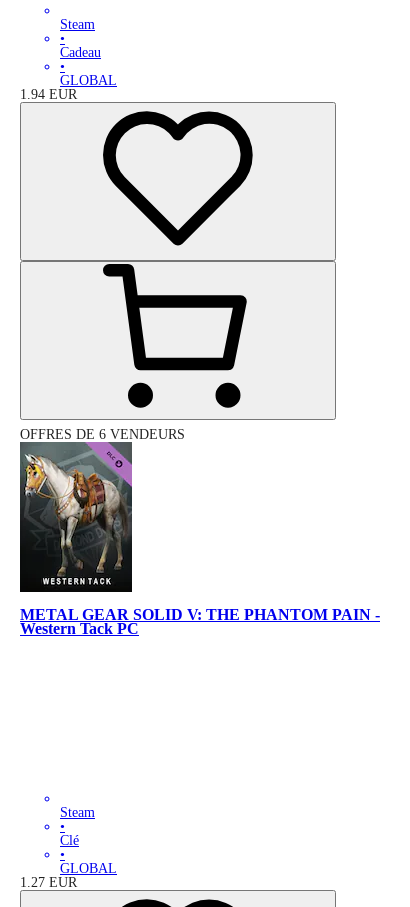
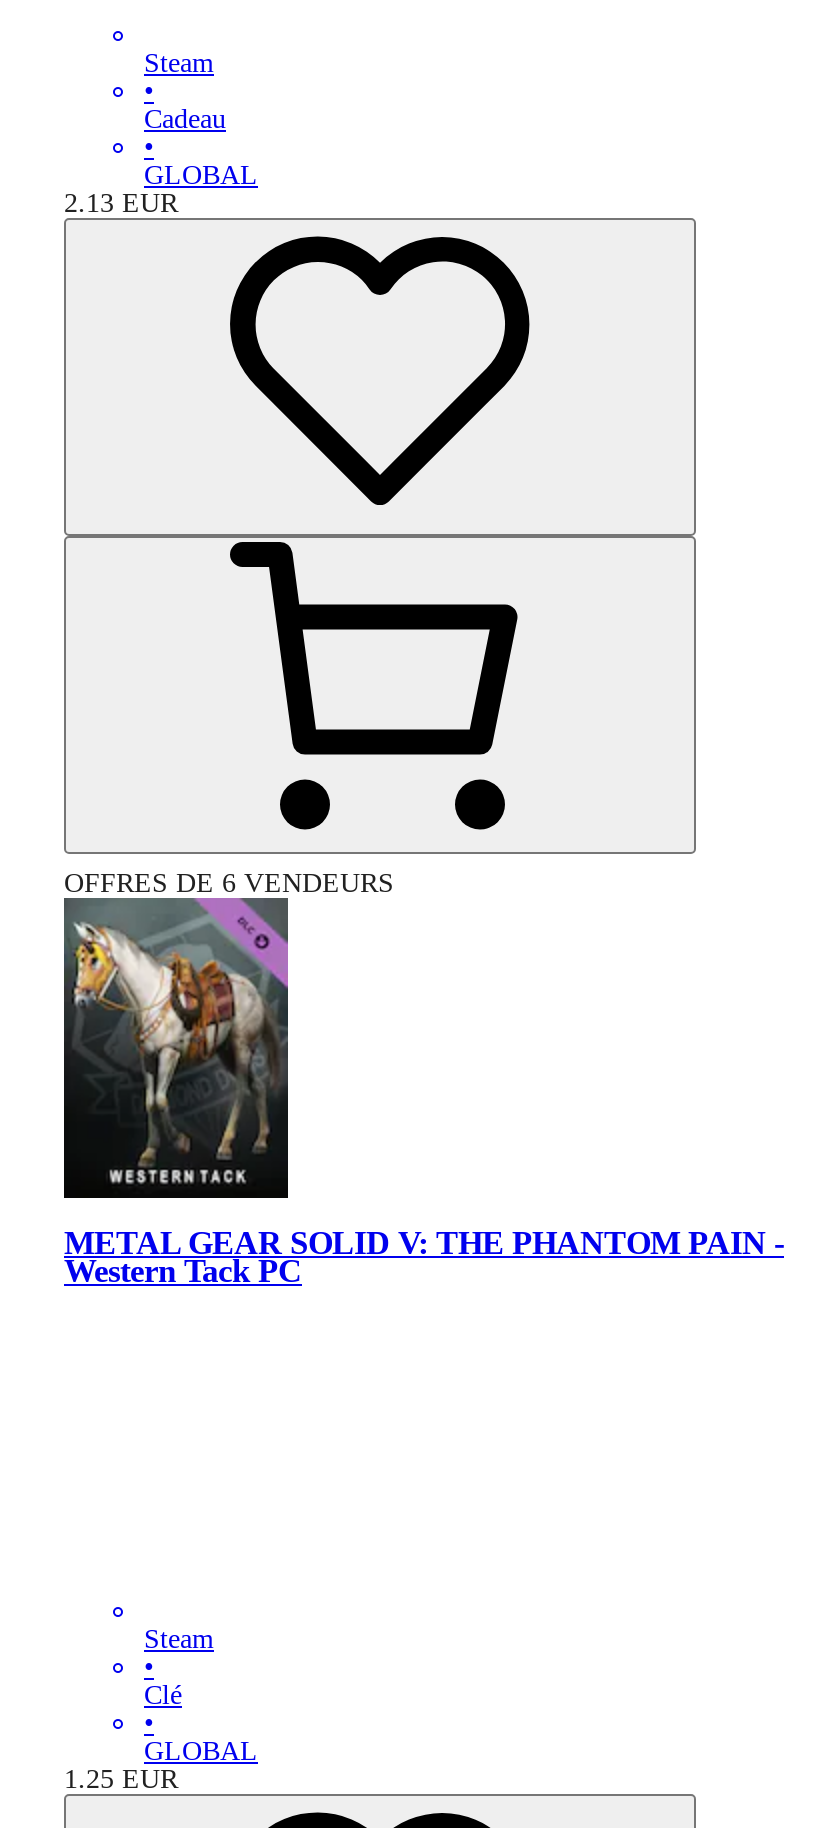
[20,87,77,102] 1.94 EUR -> [64,188,178,218] 2.13 EUR
[20,875,77,890] 1.27 EUR -> [64,1763,178,1793] 1.25 EUR

